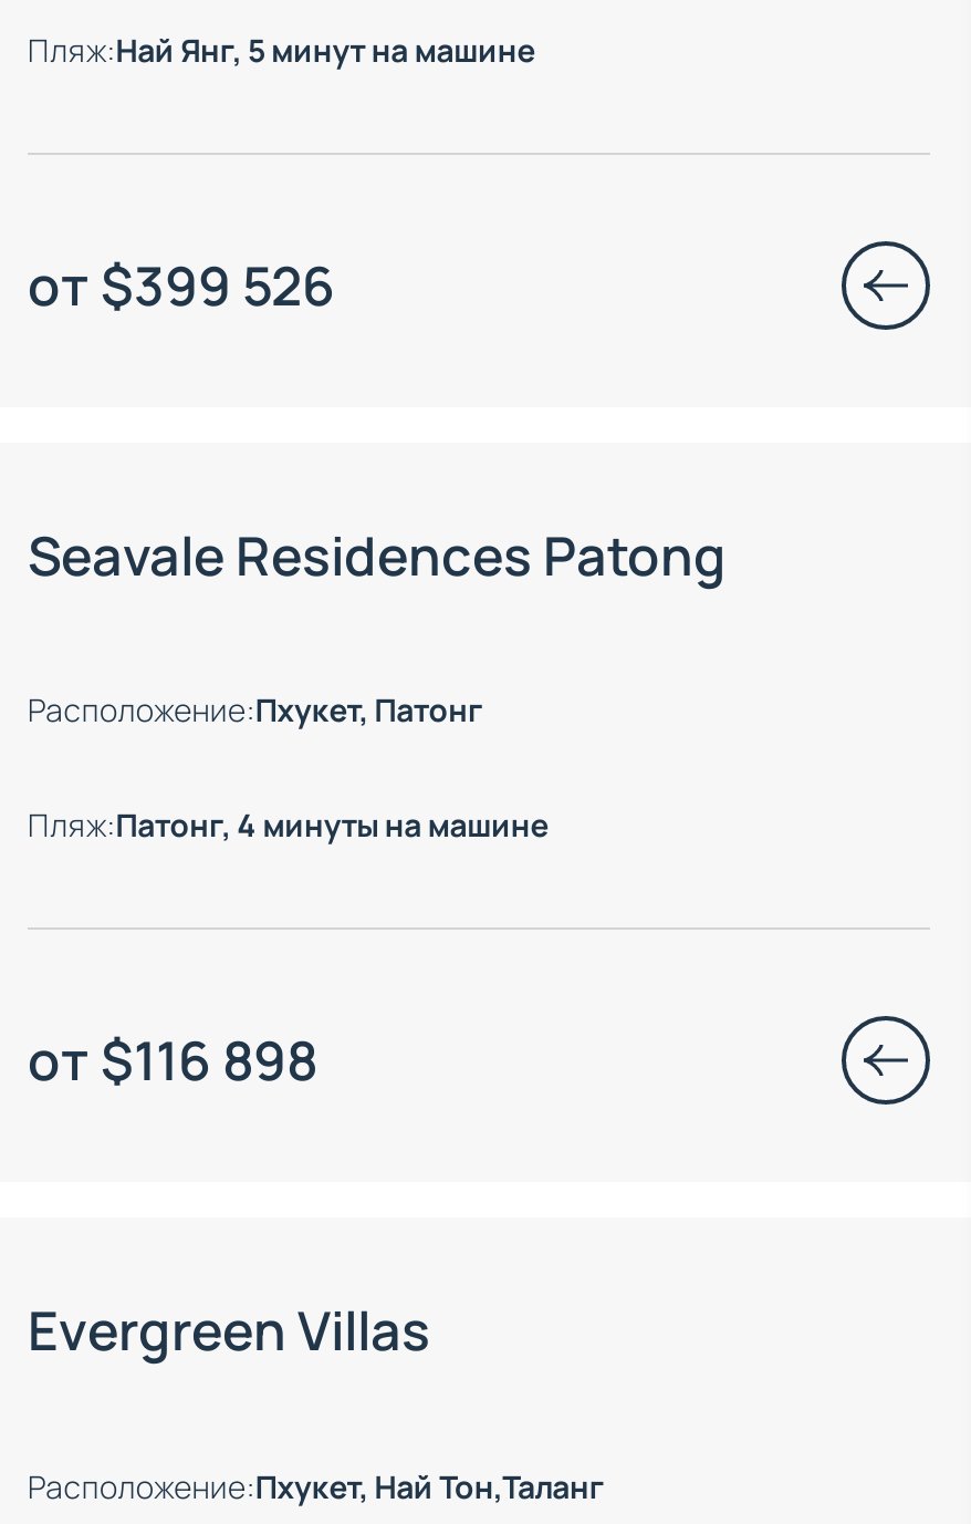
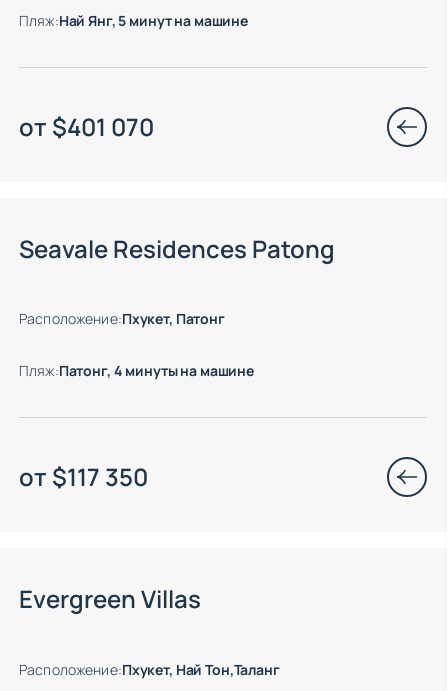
[28,247,335,320] от $399 526 -> [19,110,154,143] от $401 070
[28,1024,317,1097] от $116 898 -> [19,460,148,493] от $117 350

